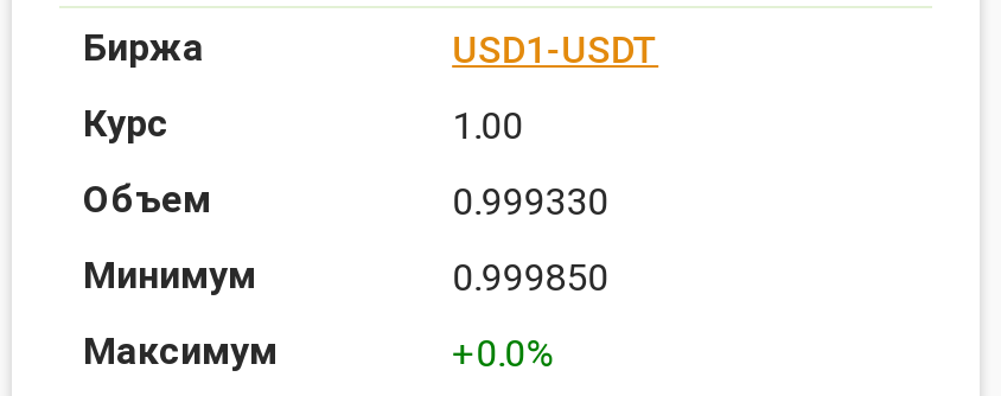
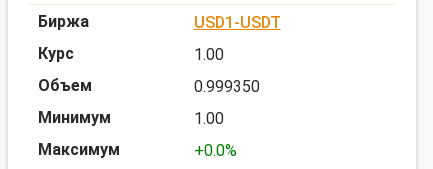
[452,179,609,224] 0.999330 -> [194,77,260,96] 0.999350
[452,255,609,300] 0.999850 -> [194,109,224,128] 1.00

